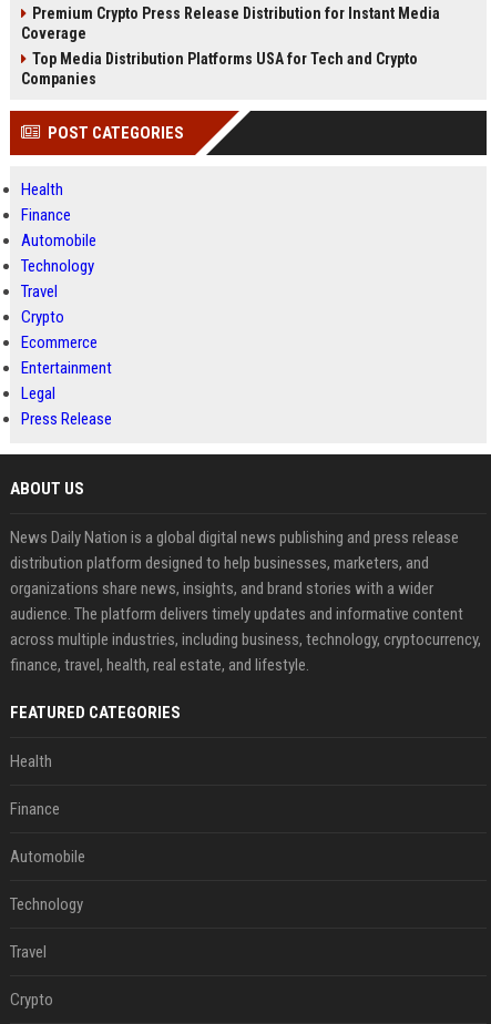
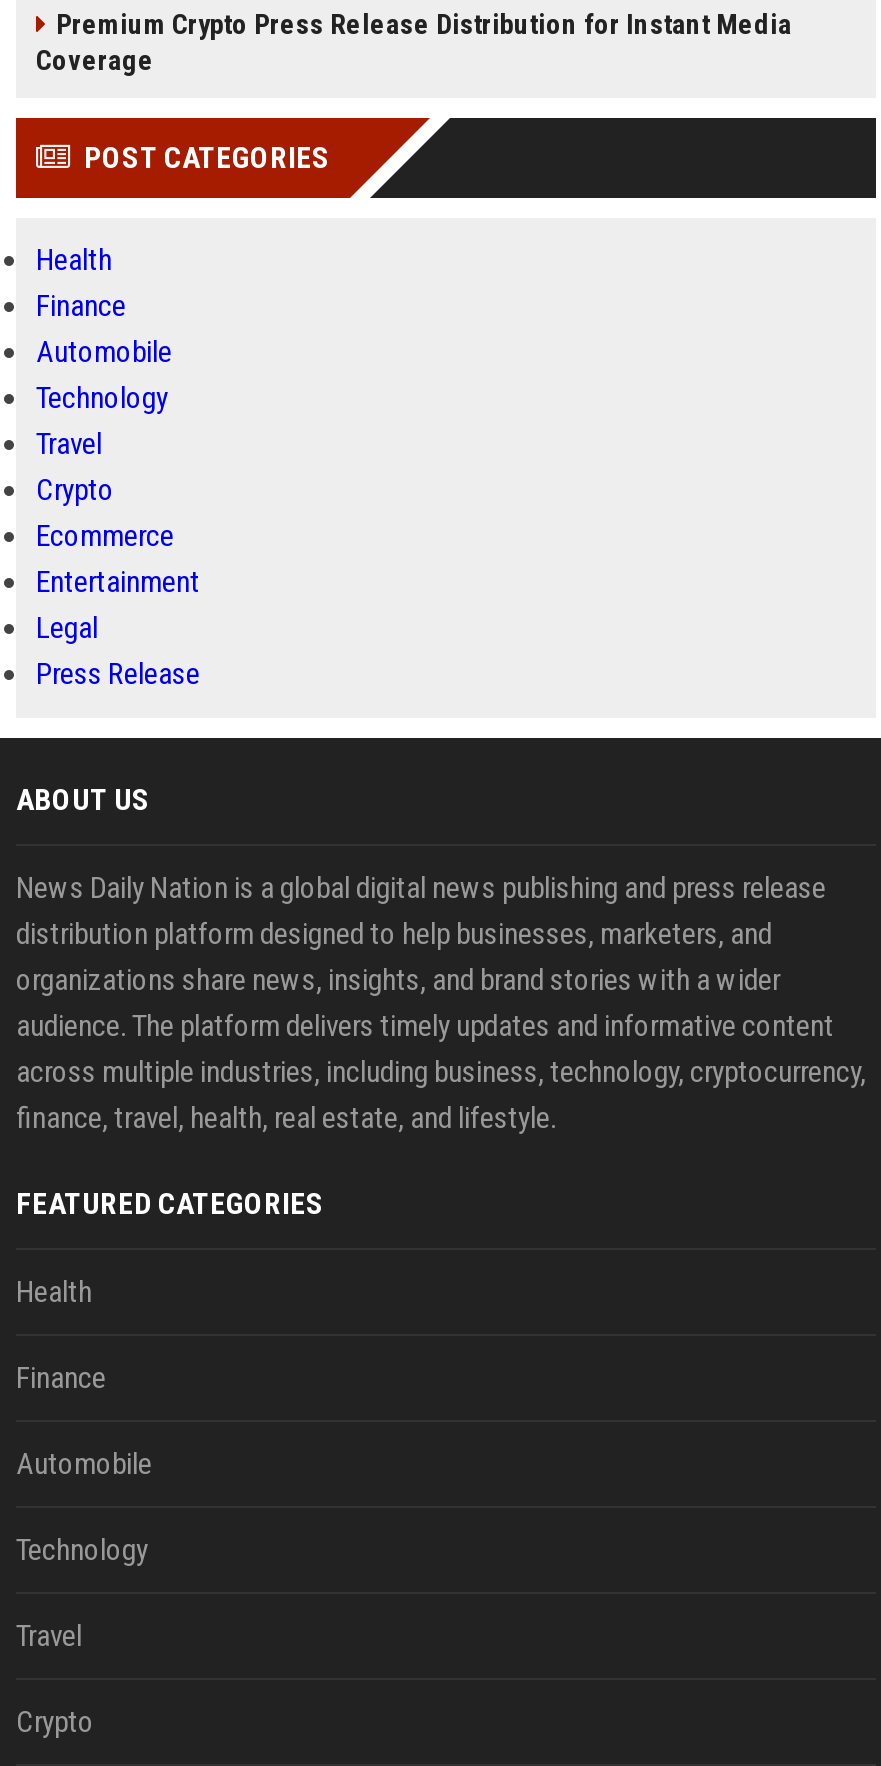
[21,50,418,88] Top Media Distribution Platforms USA for Tech and Crypto | Companies -> none

